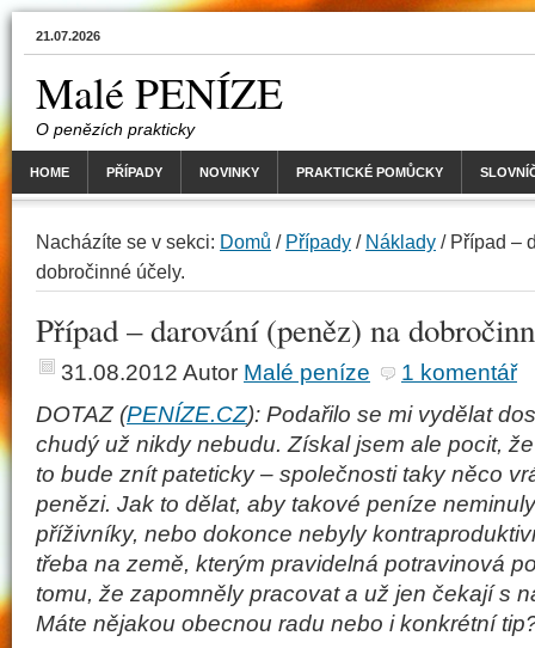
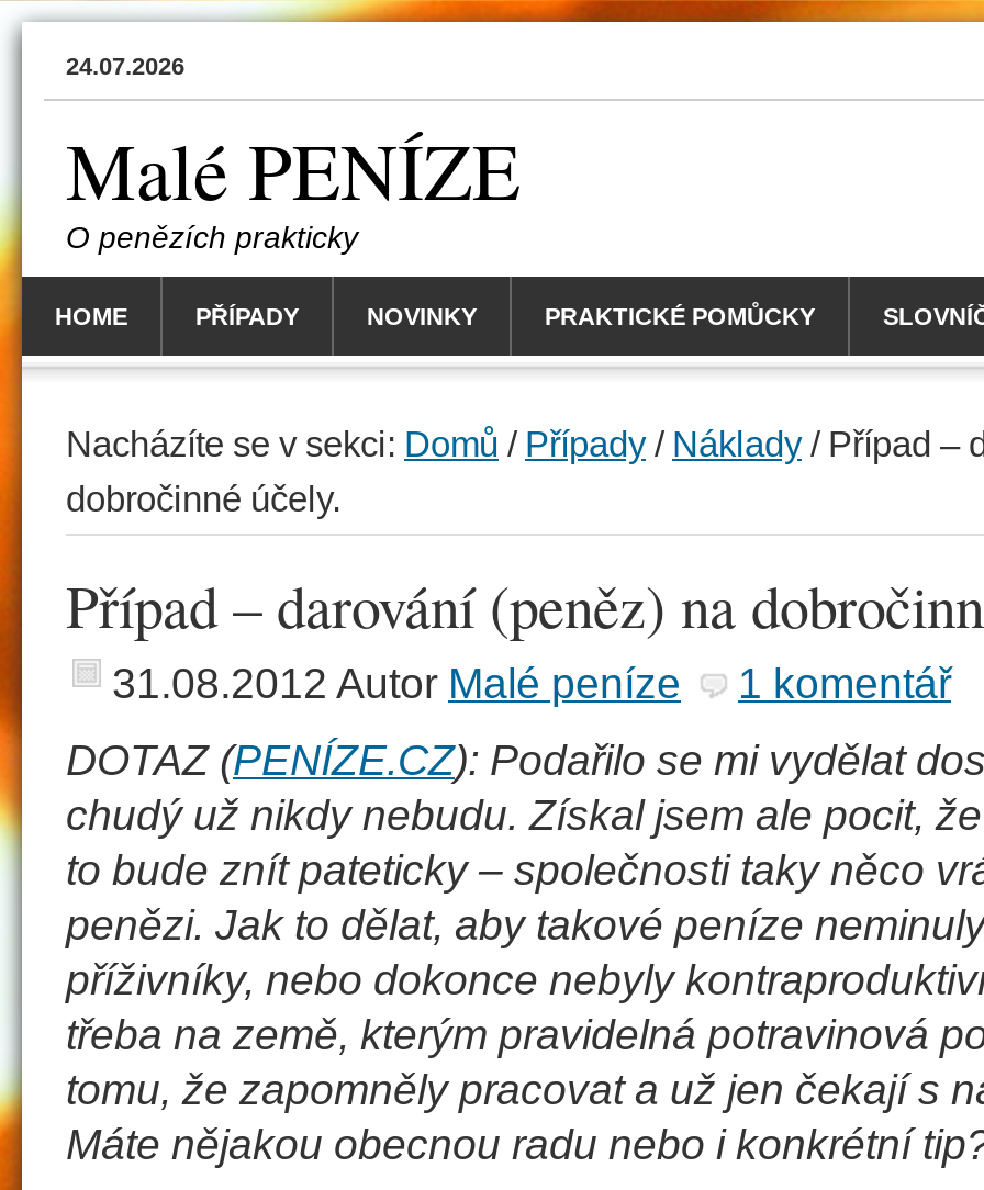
[36,29,100,43] 21.07.2026 -> [66,53,185,79] 24.07.2026

